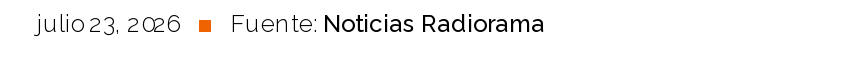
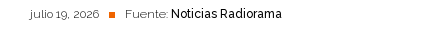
[37,10,545,38] julio 23, 2026 Fuente: Noticias Radiorama -> [30,7,282,21] julio 19, 2026 Fuente: Noticias Radiorama

